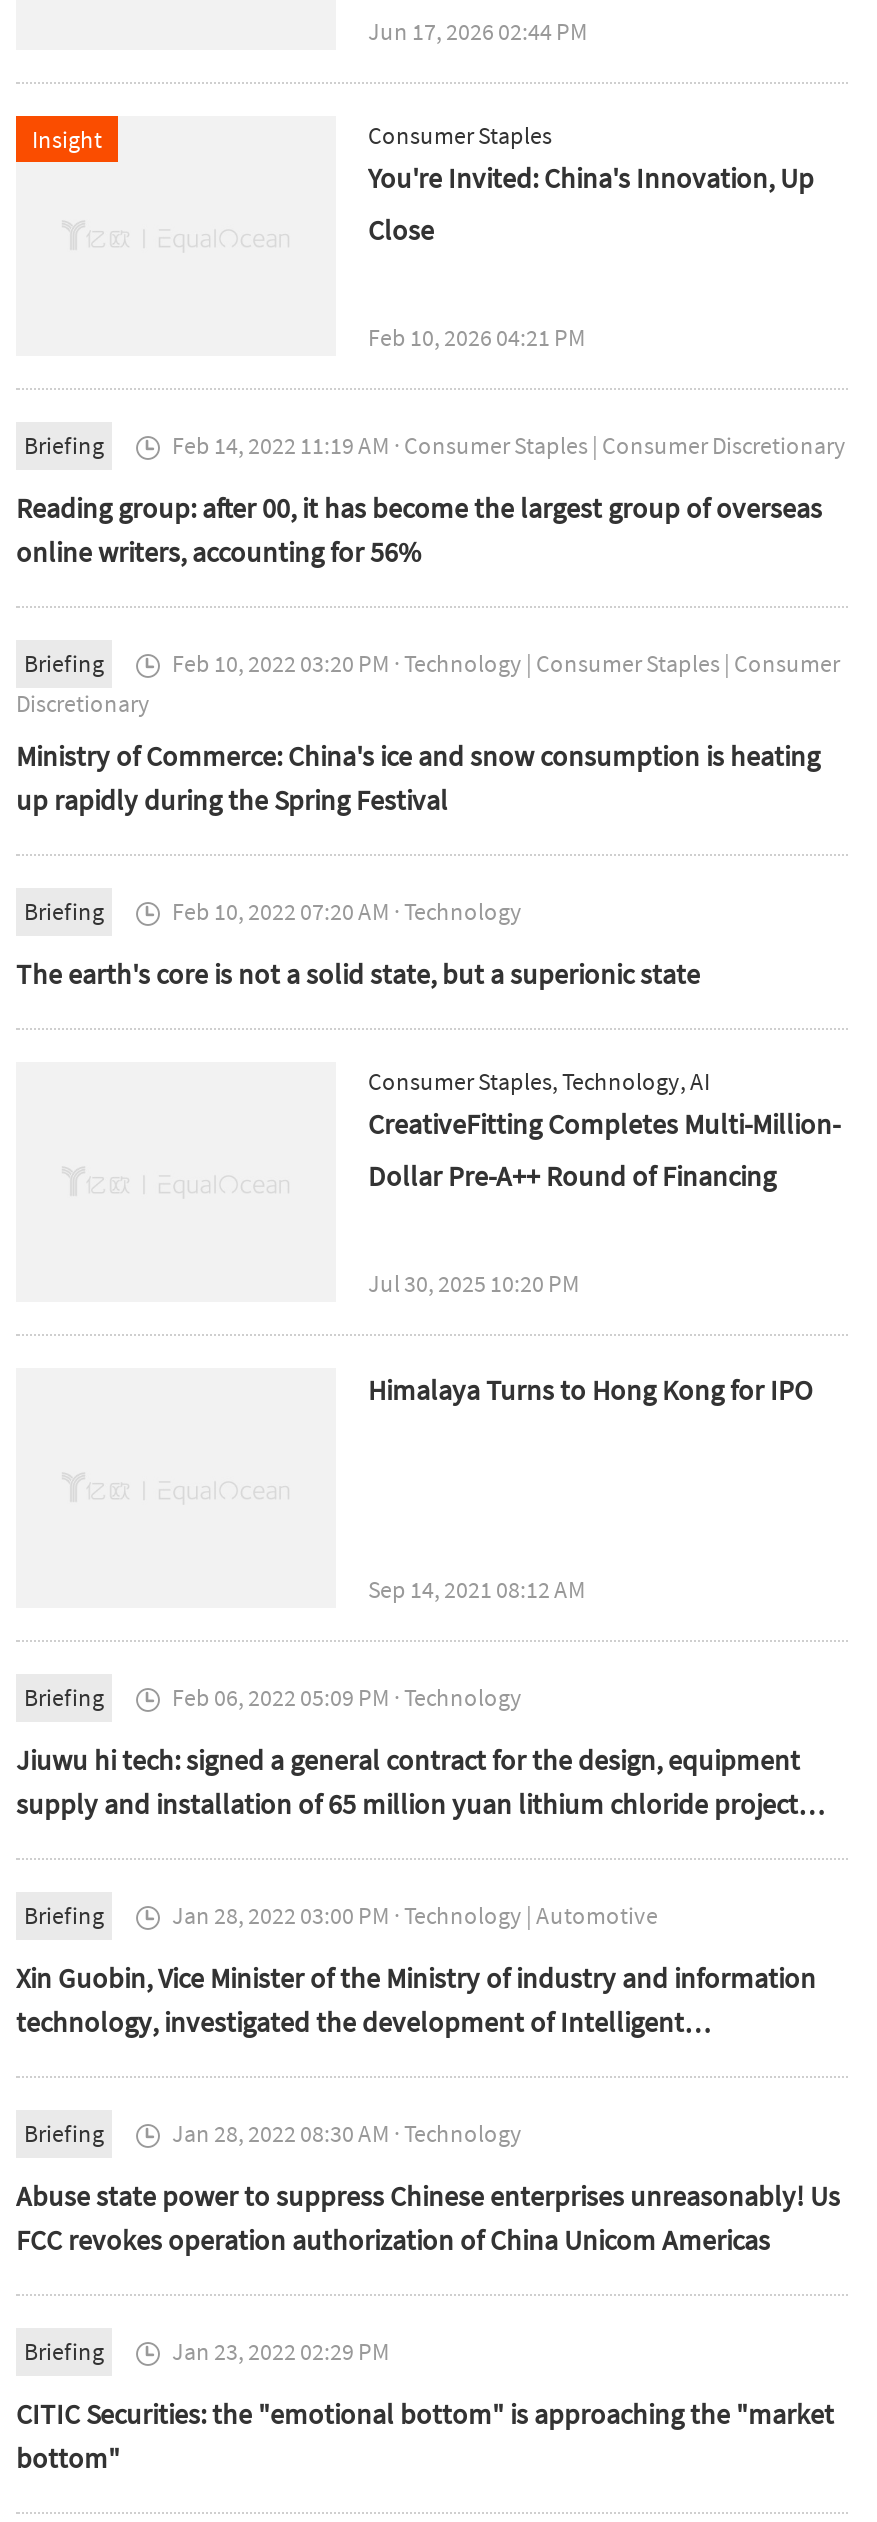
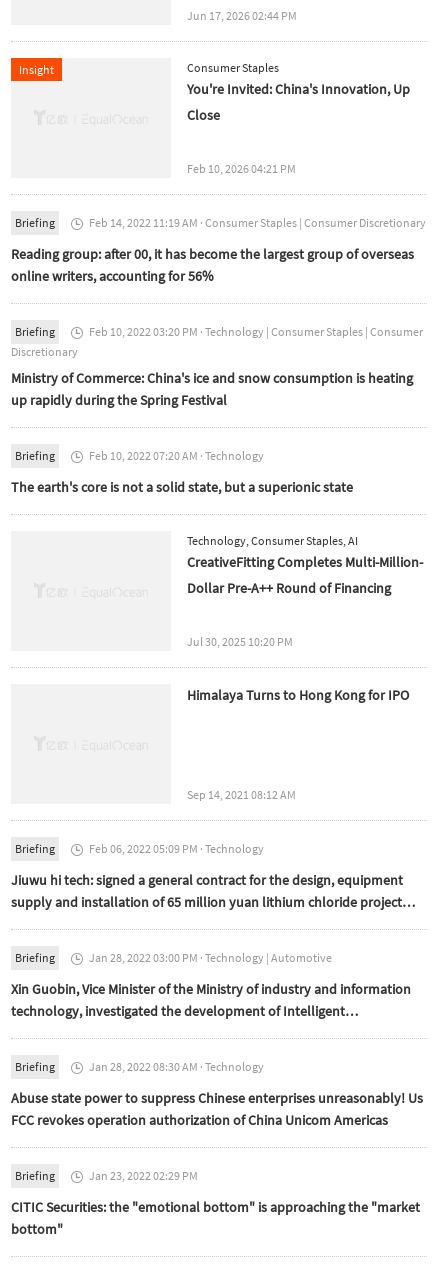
[368,1067,710,1097] Consumer Staples, Technology,AI -> [187,533,358,548] Technology, Consumer Staples,AI

